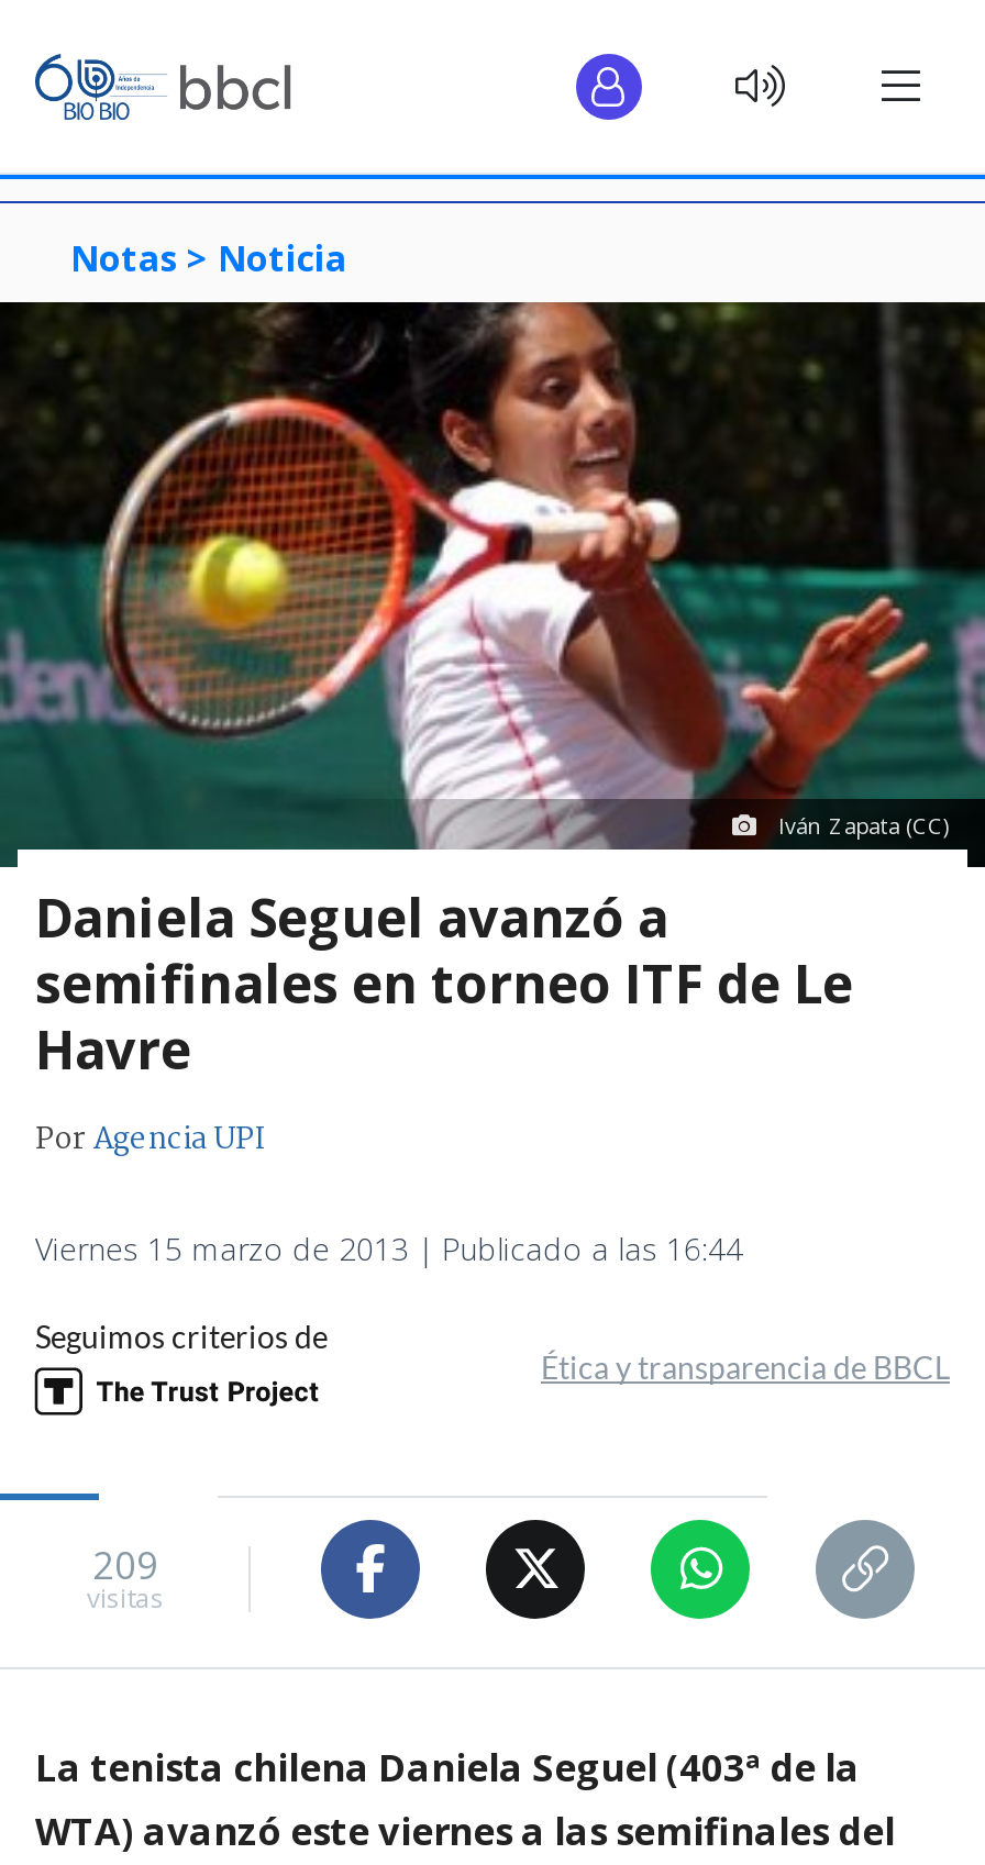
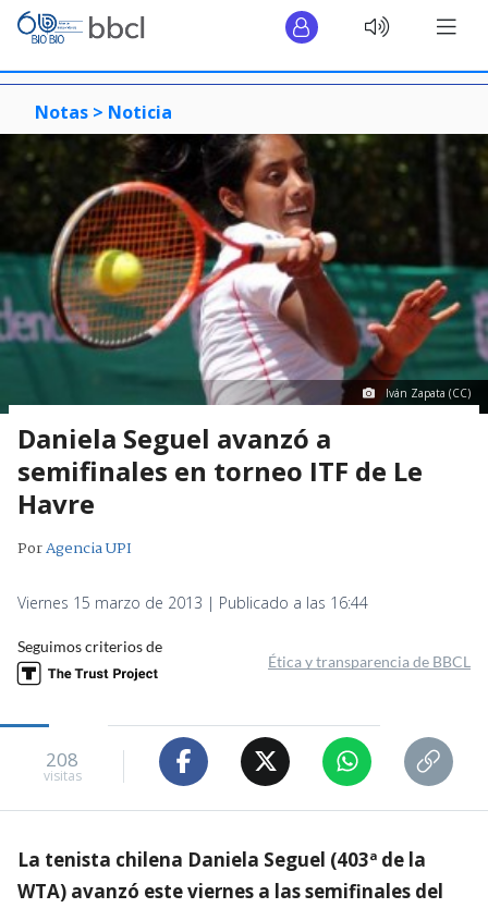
[92,1540,158,1591] 209 -> [46,747,78,772] 208

